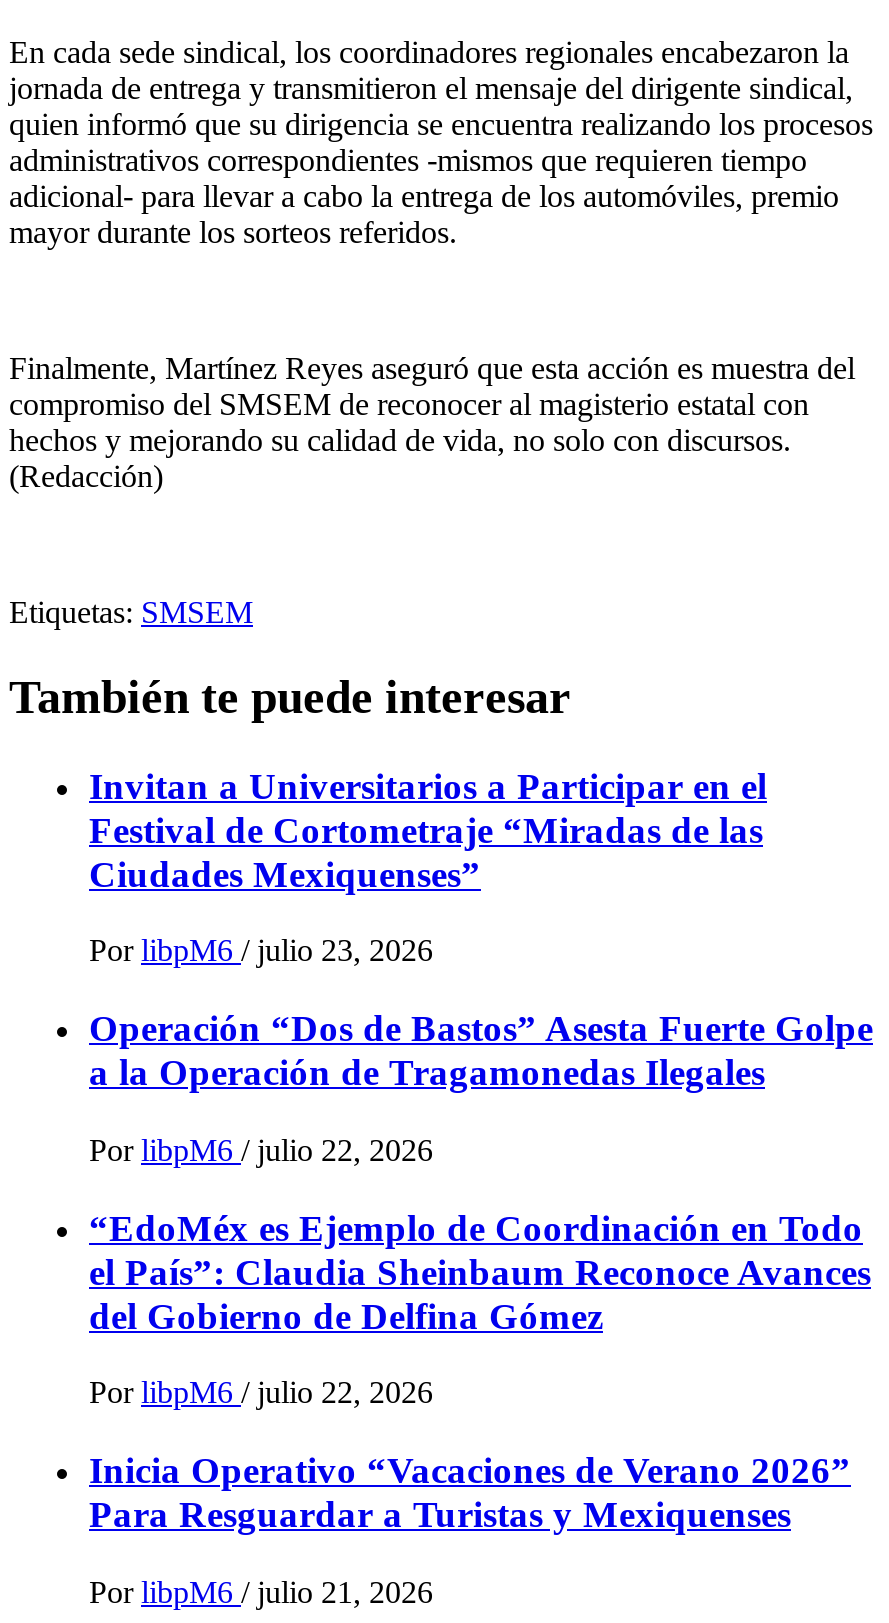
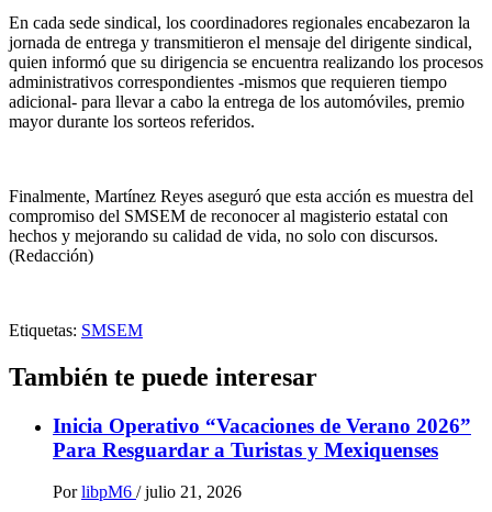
[89,764,873,1409] Invitan a Universitarios a Participar en el | Festival de Cortometraje “Miradas de las | Ciudades Mexiquenses” | Por libpM6 / julio 23, 2026 | Operación “Dos de Bastos” Asesta Fuerte Golpe | a la Operación de Tragamonedas Ilegales | Por libpM6 / julio 22, 2026 | “EdoMéx es Ejemplo de Coordinación en Todo | el País”: Claudia Sheinbaum Reconoce Avances | del Gobierno de Delfina Gómez | Por libpM6 / julio 22, 2026 -> none

